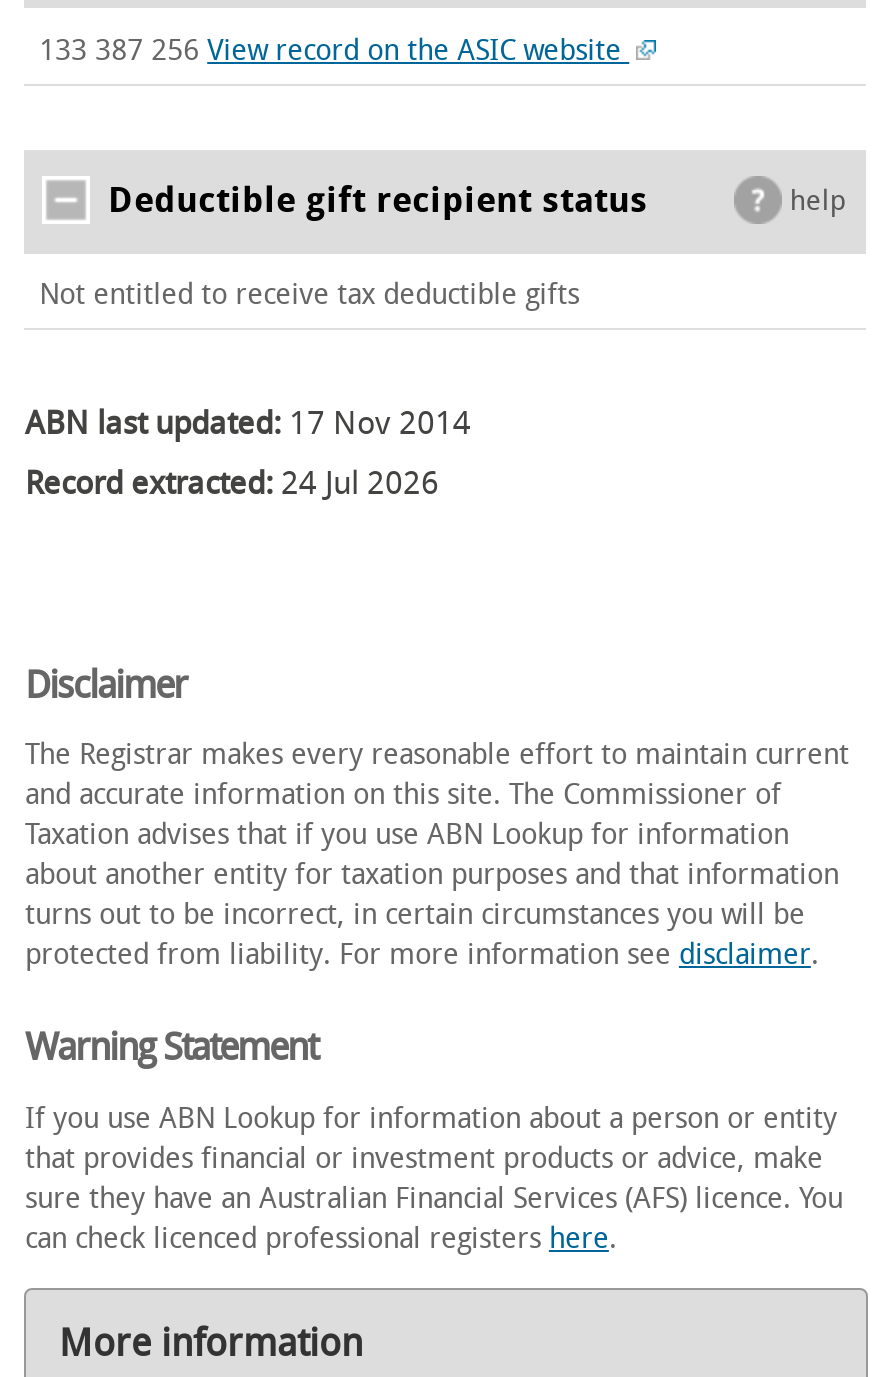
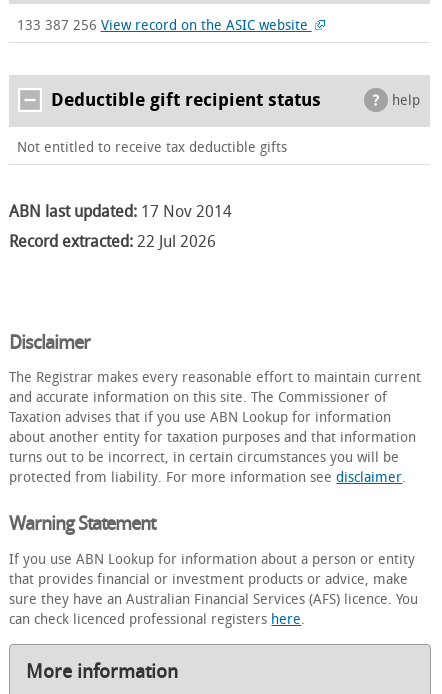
[25,465,439,503] Record extracted: 24 Jul 2026 -> [9,232,216,251] Record extracted: 22 Jul 2026

